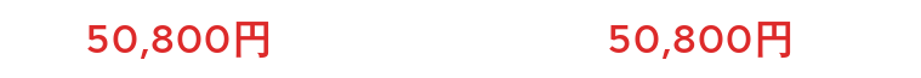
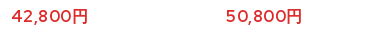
[87,15,272,65] 50,800円 -> [11,6,88,27] 42,800円

